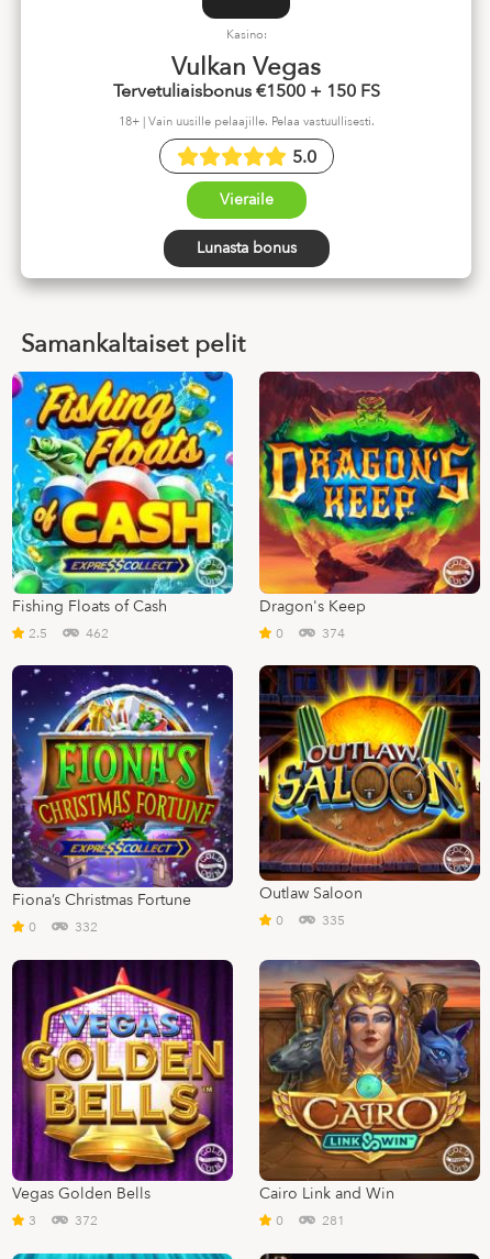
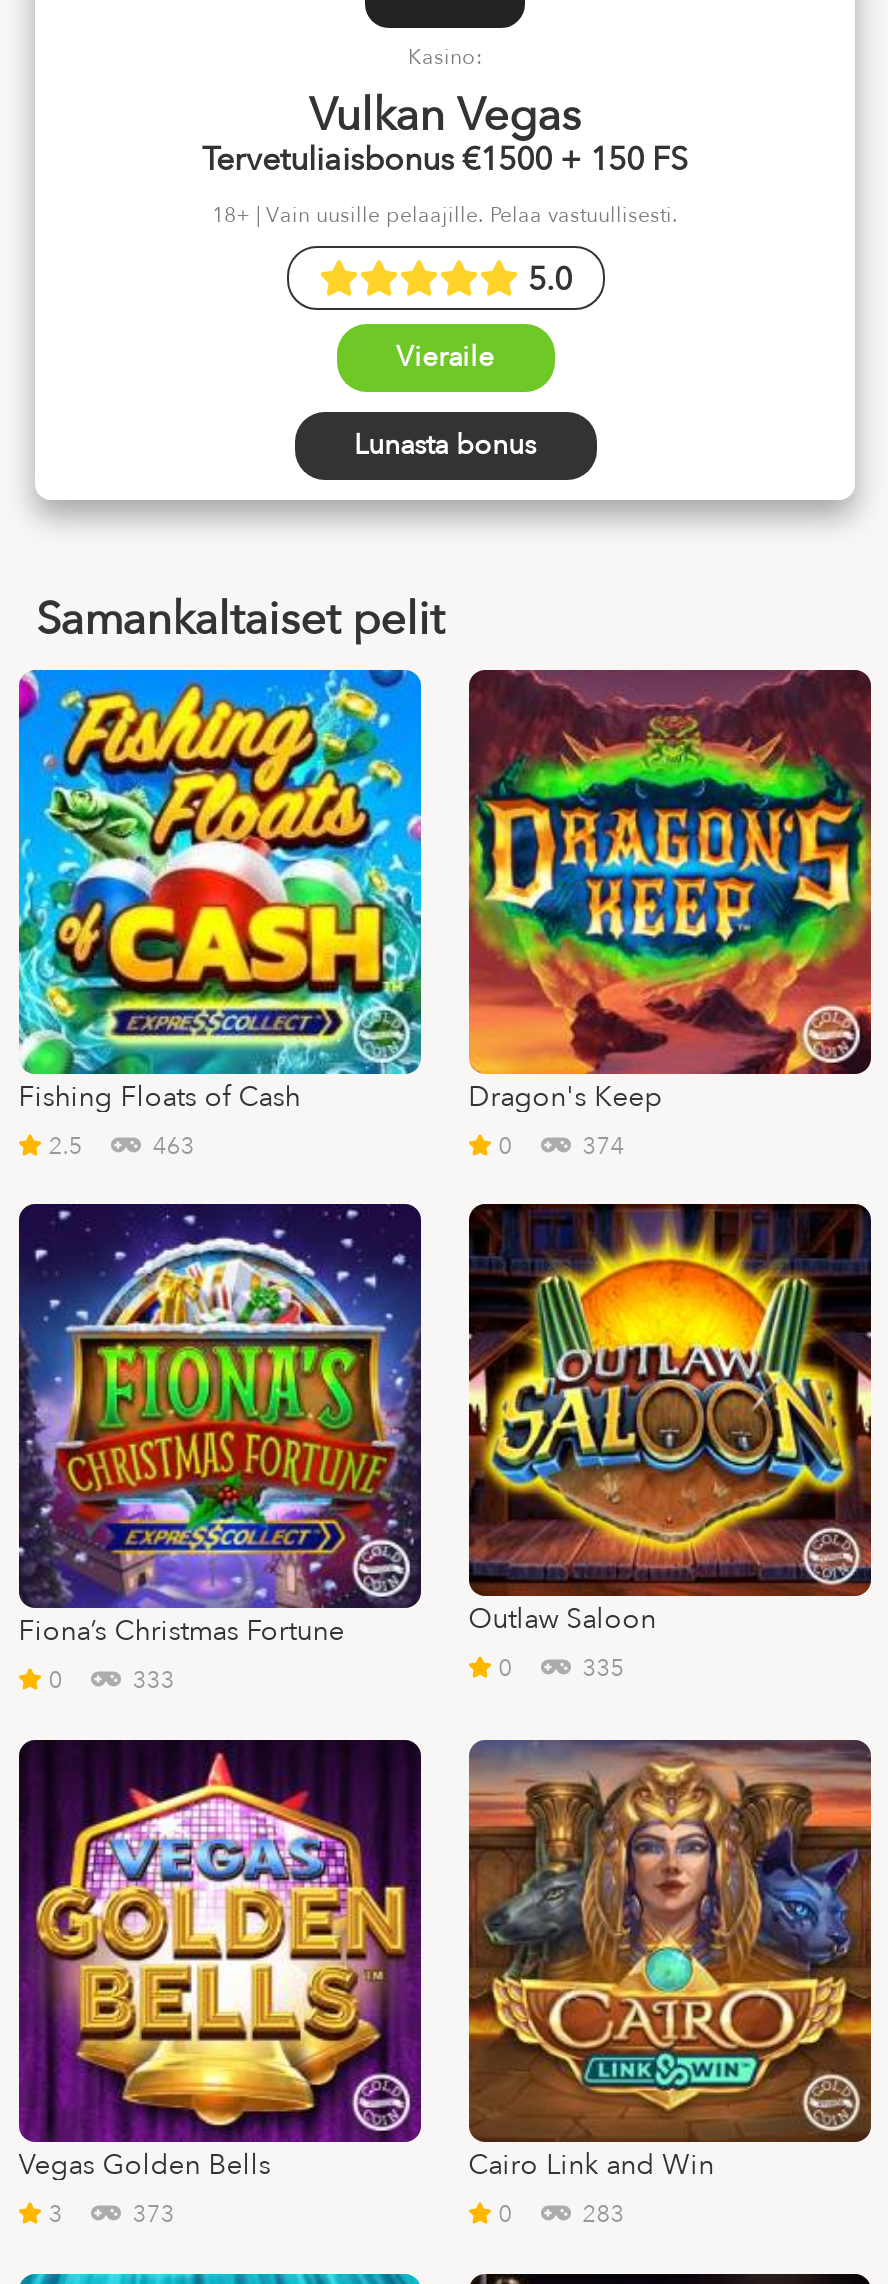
[85,624,109,642] 462 -> [153,1130,195,1162] 463
[74,918,98,936] 332 -> [133,1664,175,1696] 333
[74,1212,98,1230] 372 -> [133,2198,175,2230] 373
[321,1212,345,1230] 281 -> [582,2198,624,2230] 283

